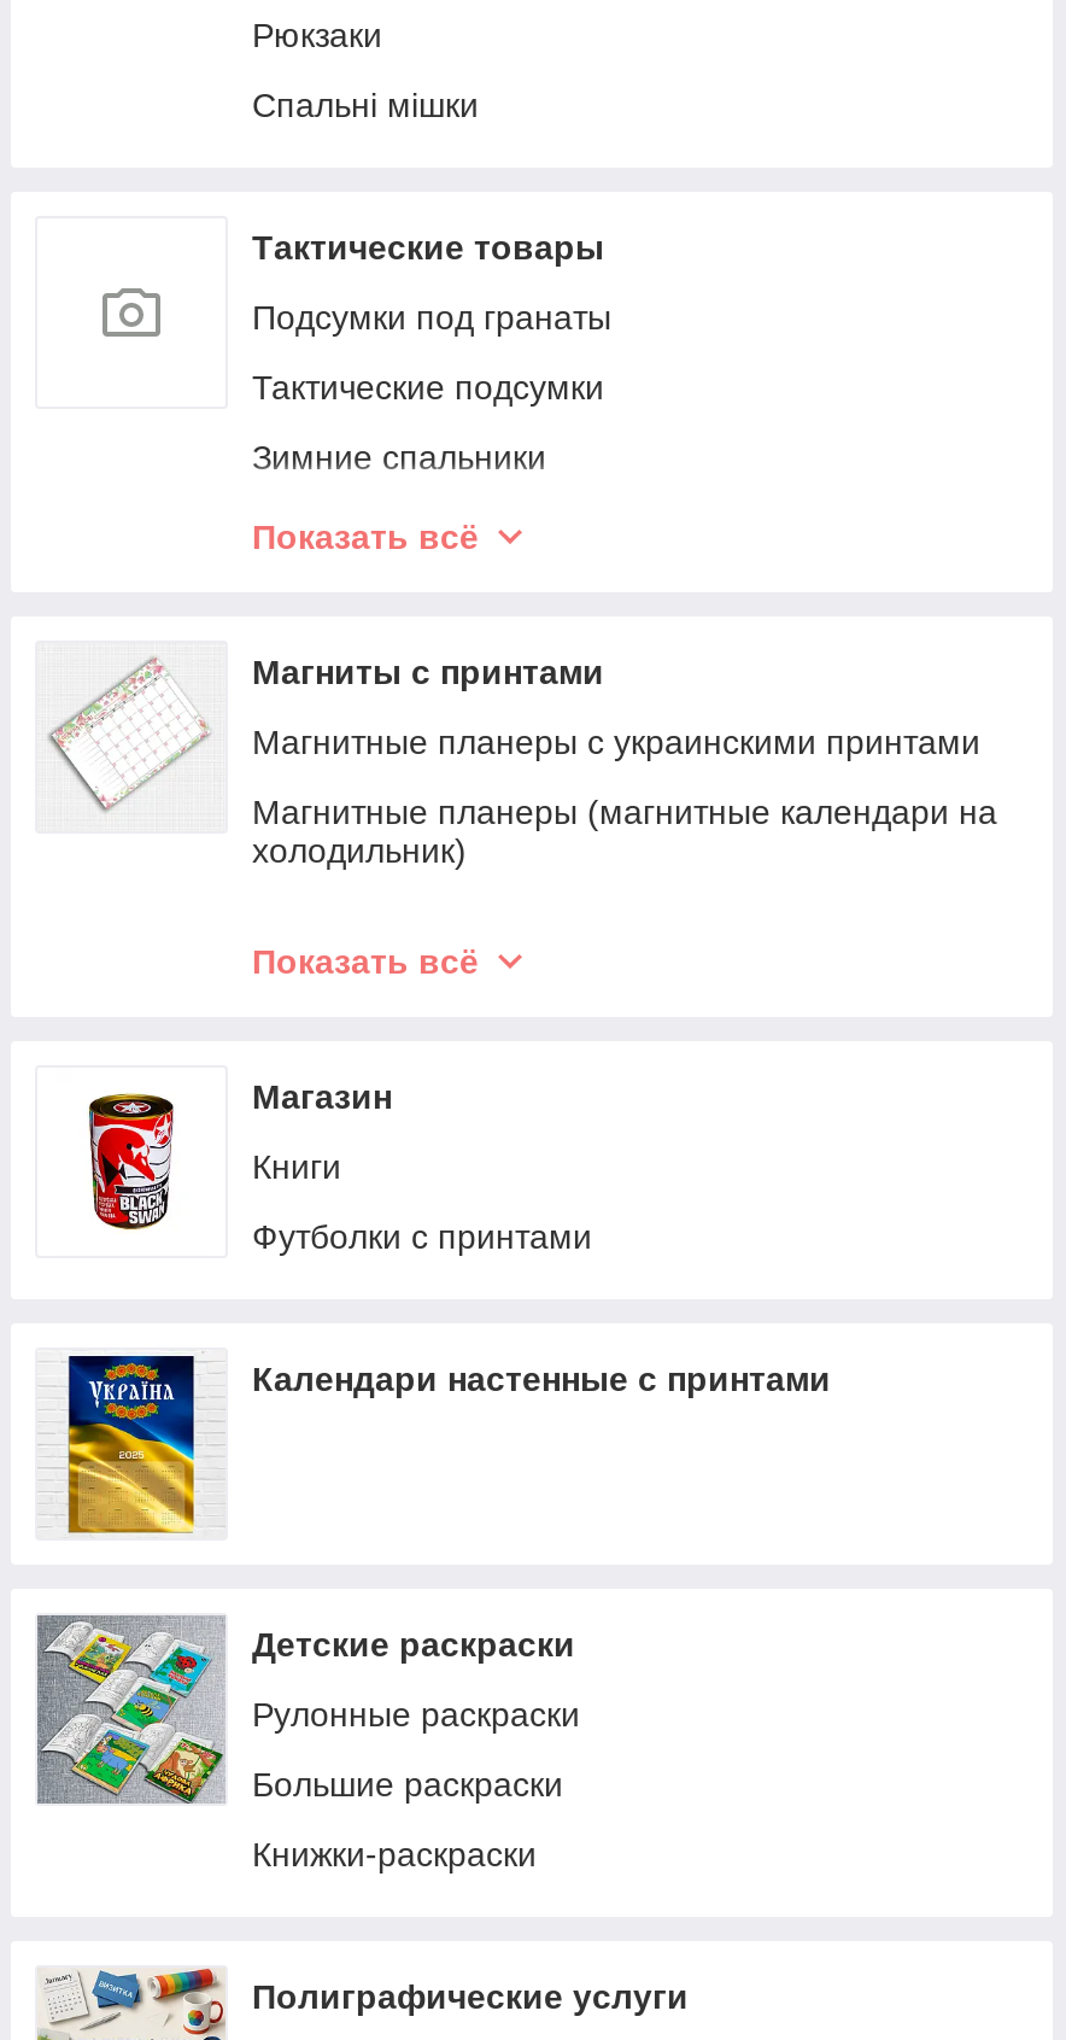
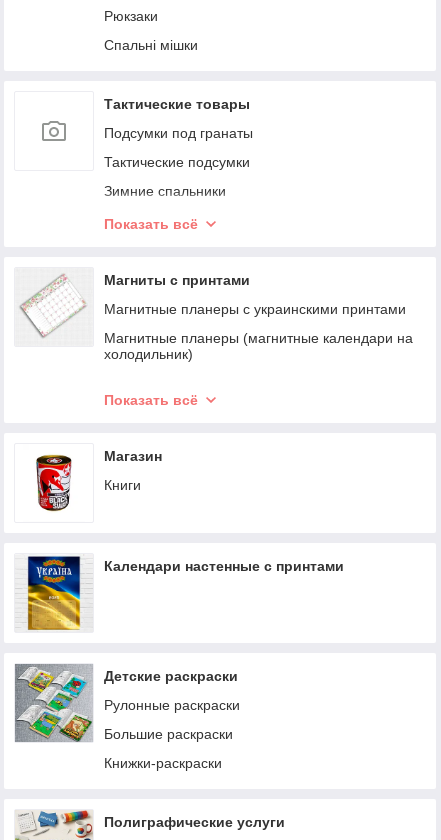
[252,1217,592,1256] Футболки с принтами -> none

